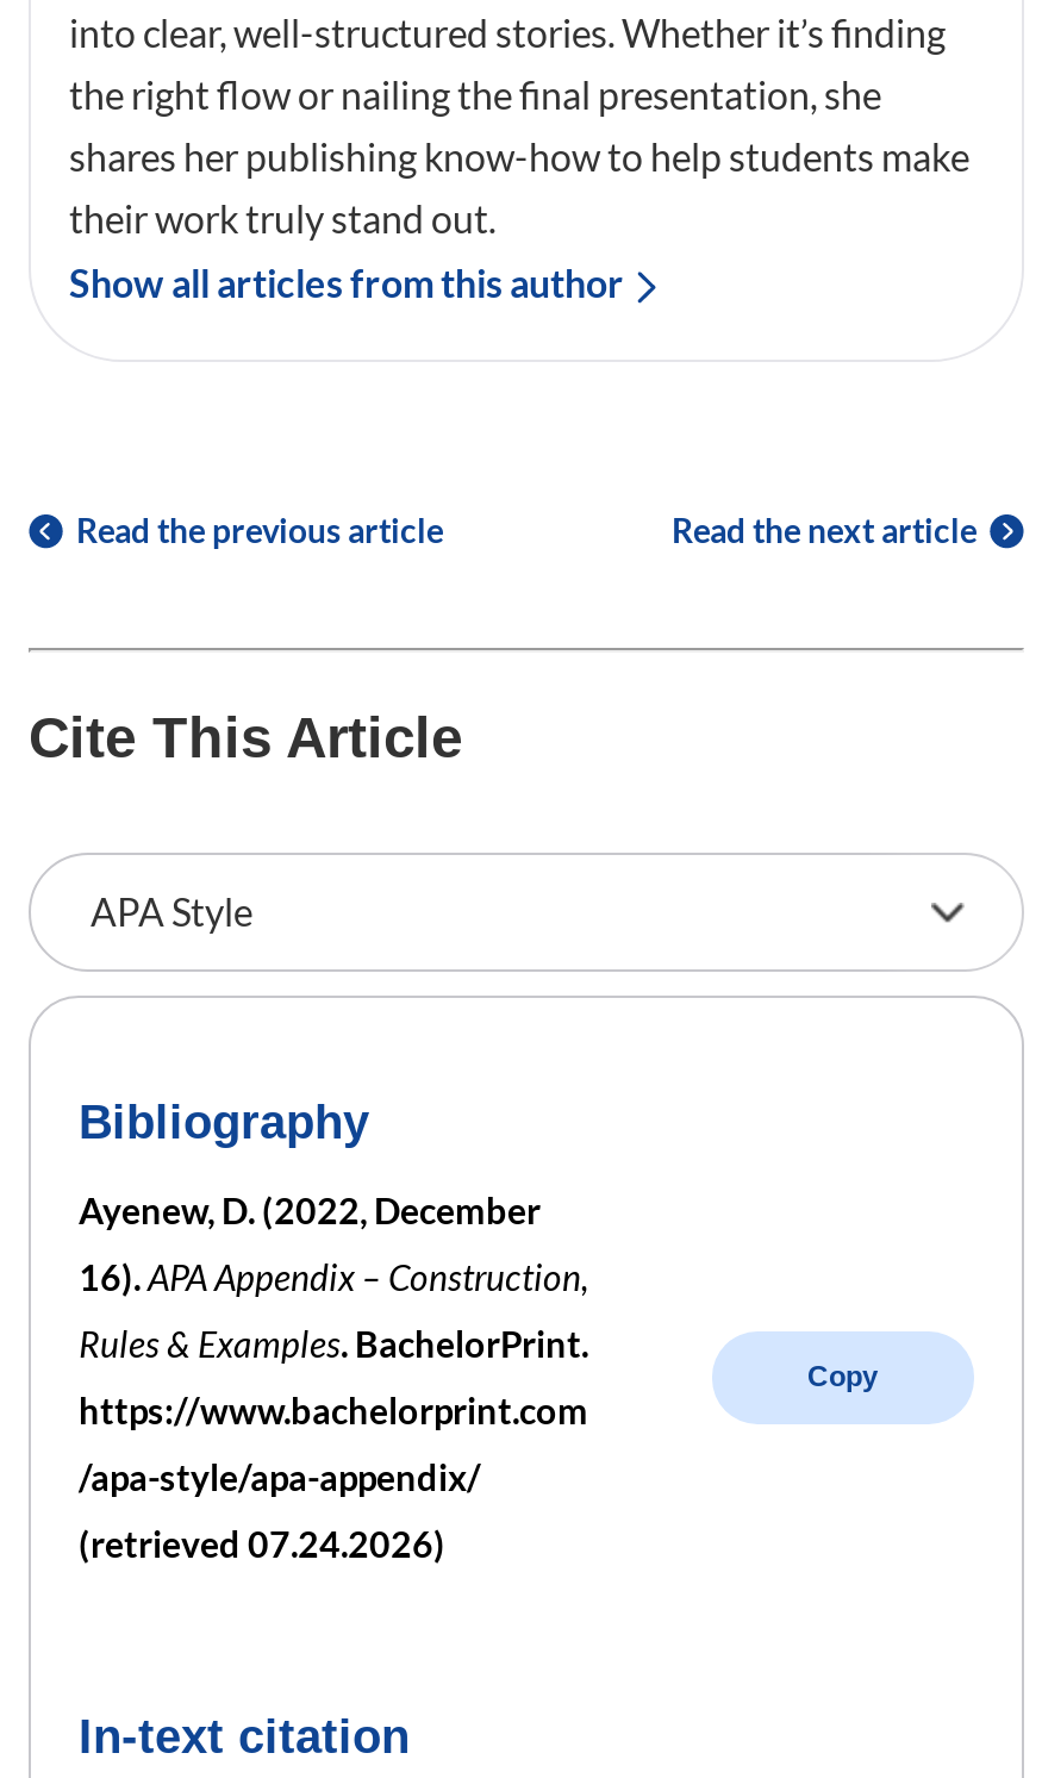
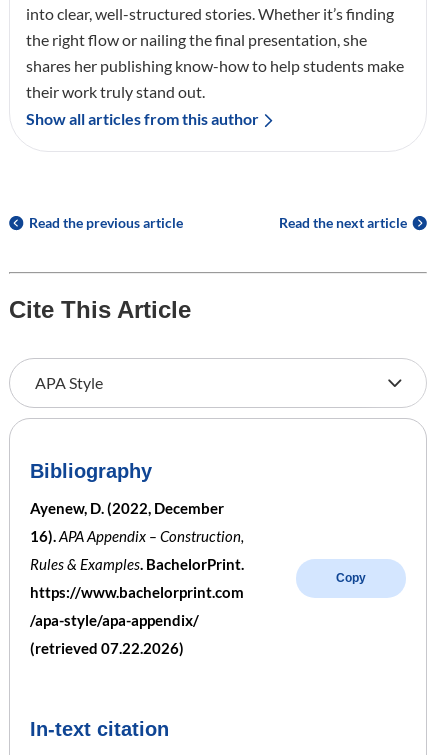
[79,1523,445,1566] (retrieved 07.24.2026) -> [30,639,184,657] (retrieved 07.22.2026)

